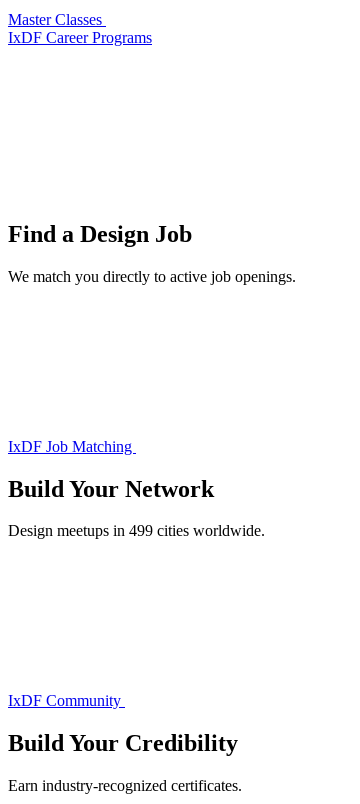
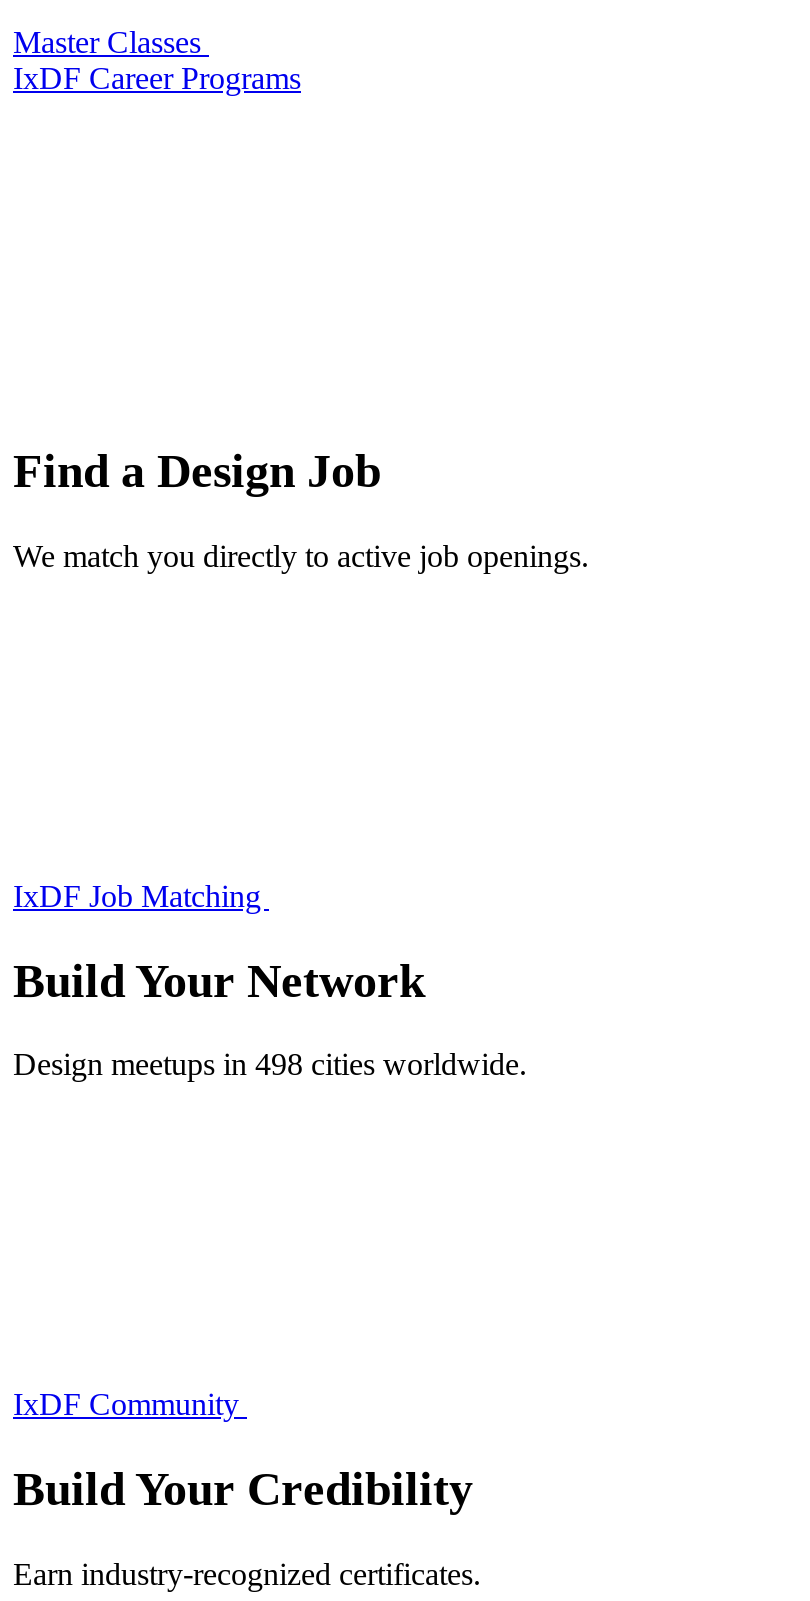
[8,522,265,539] Design meetups in 499 cities worldwide. -> [13,1048,527,1082] Design meetups in 498 cities worldwide.

